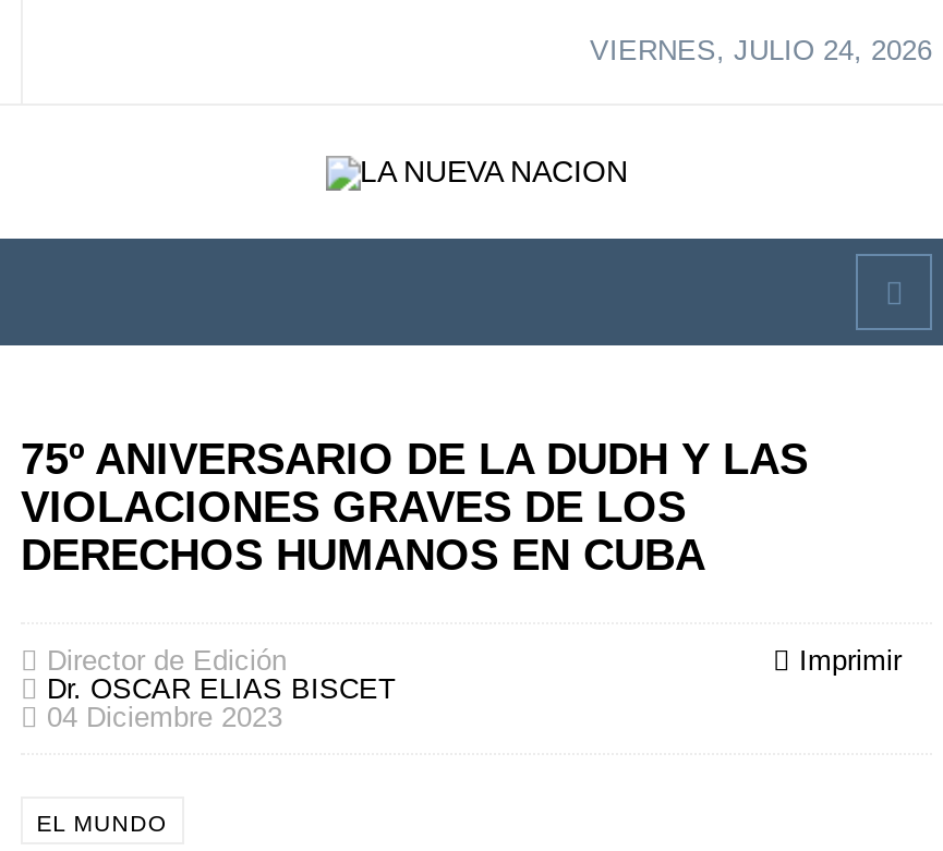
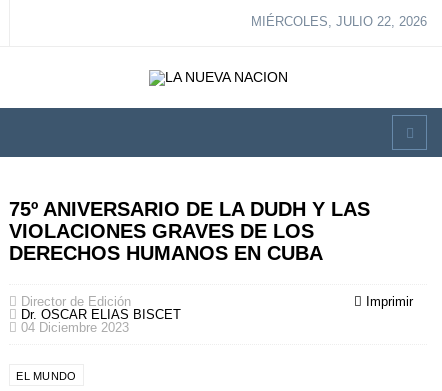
[590,34,932,66] VIERNES, JULIO 24, 2026 -> [251,14,427,29] MIÉRCOLES, JULIO 22, 2026

